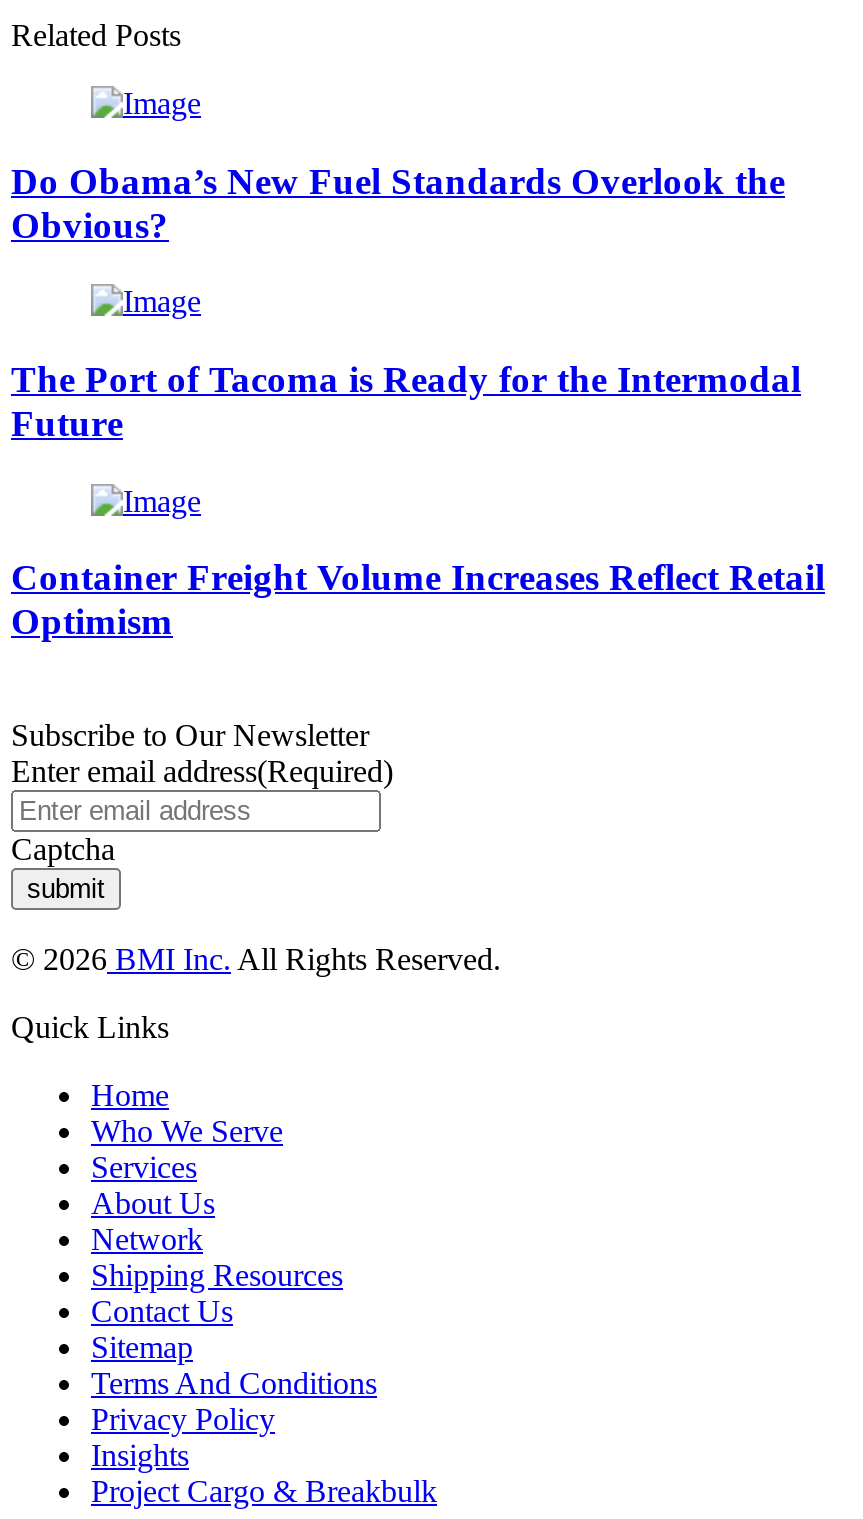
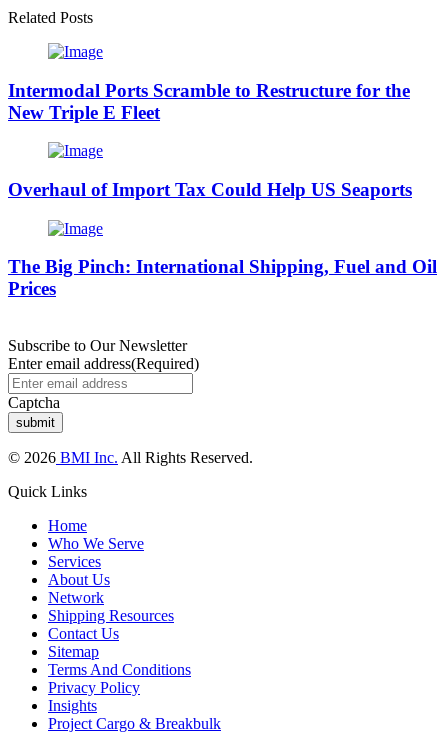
[11,159,785,245] Do Obama’s New Fuel Standards Overlook the | Obvious? -> [8,79,410,122] Intermodal Ports Scramble to Restructure for the | New Triple E Fleet
[11,358,801,444] The Port of Tacoma is Ready for the Intermodal | Future -> [8,179,412,200] Overhaul of Import Tax Could Help US Seaports
[11,557,825,643] Container Freight Volume Increases Reflect Retail | Optimism -> [8,256,437,299] The Big Pinch: International Shipping, Fuel and Oil | Prices

